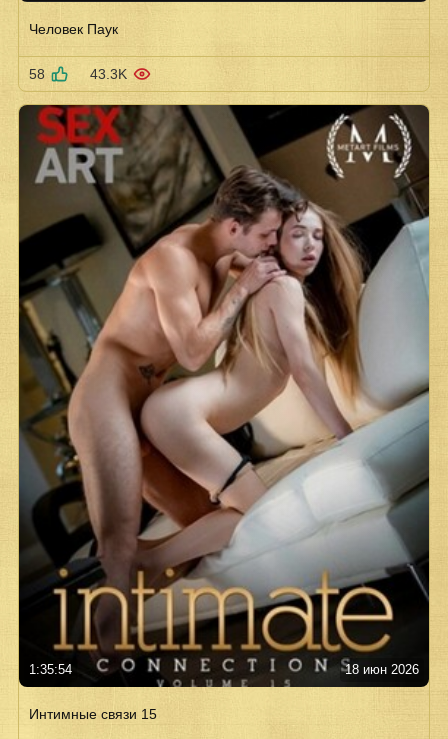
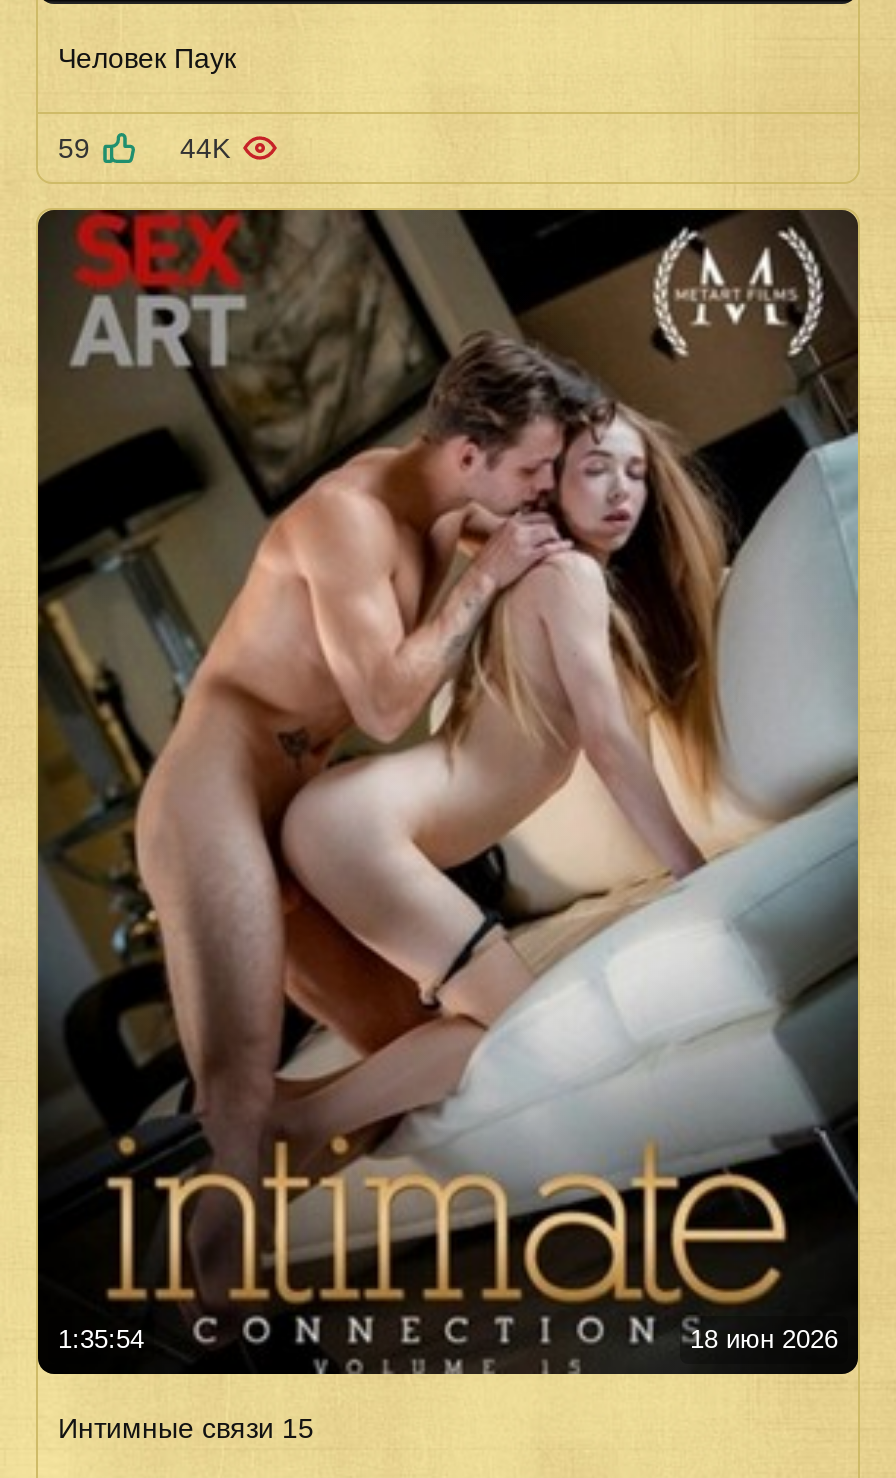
[29,66,127,82] 58 | 43.3K -> [58,132,230,164] 59 | 44K

